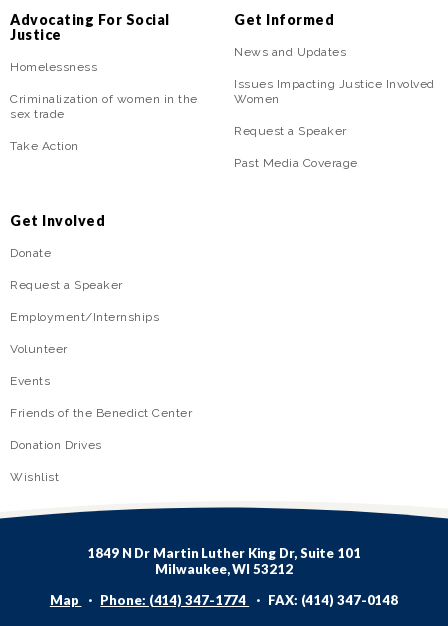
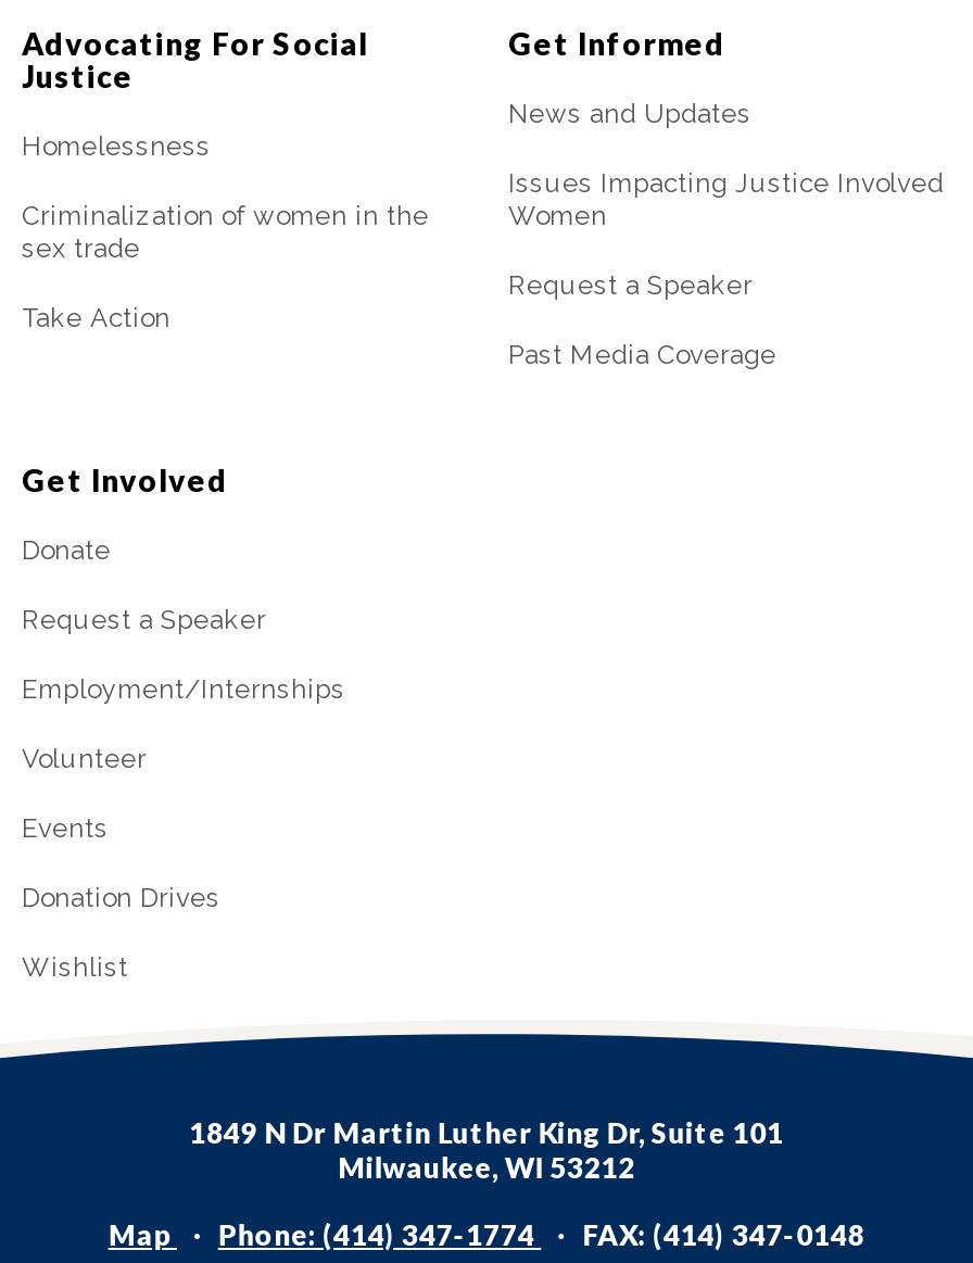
[10,406,192,420] Friends of the Benedict Center -> none

